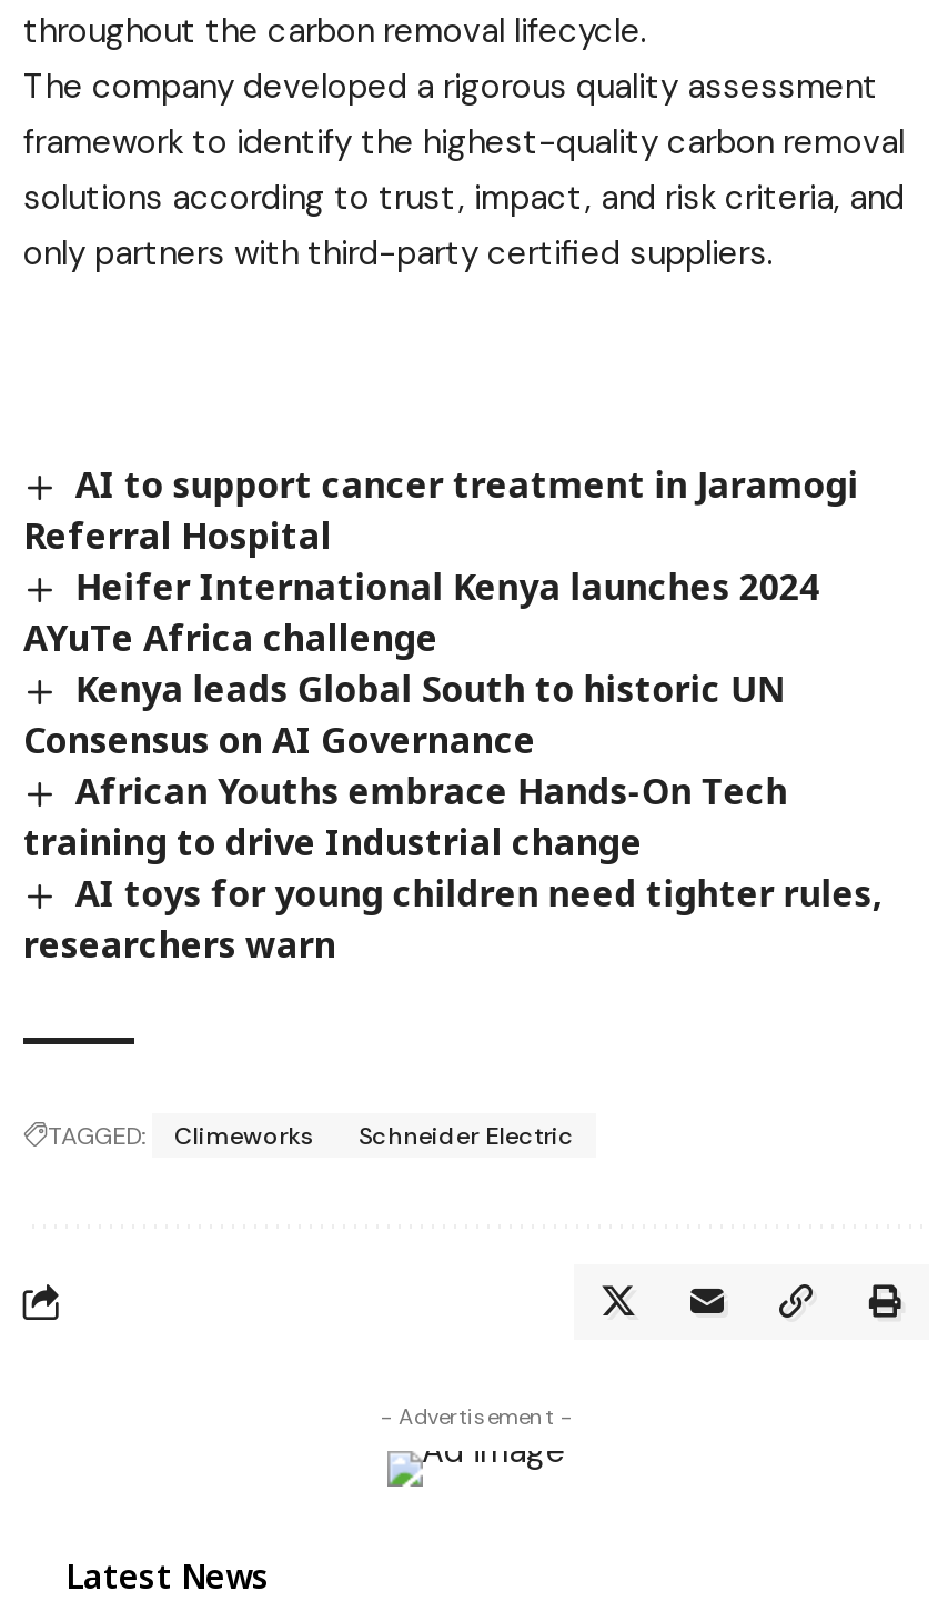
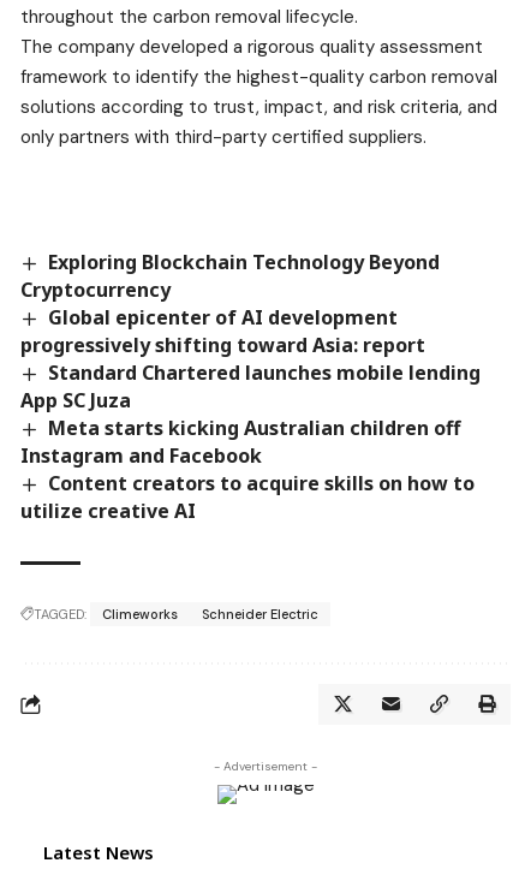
[23,459,883,969] AI to support cancer treatment in Jaramogi | Referral Hospital | Heifer International Kenya launches 2024 | AYuTe Africa challenge | Kenya leads Global South to historic UN | Consensus on AI Governance | African Youths embrace Hands-On Tech | training to drive Industrial change | AI toys for young children need tighter rules, | researchers warn -> [20,248,481,524] Exploring Blockchain Technology Beyond | Cryptocurrency | Global epicenter of AI development | progressively shifting toward Asia: report | Standard Chartered launches mobile lending | App SC Juza | Meta starts kicking Australian children off | Instagram and Facebook | Content creators to acquire skills on how to | utilize creative AI

